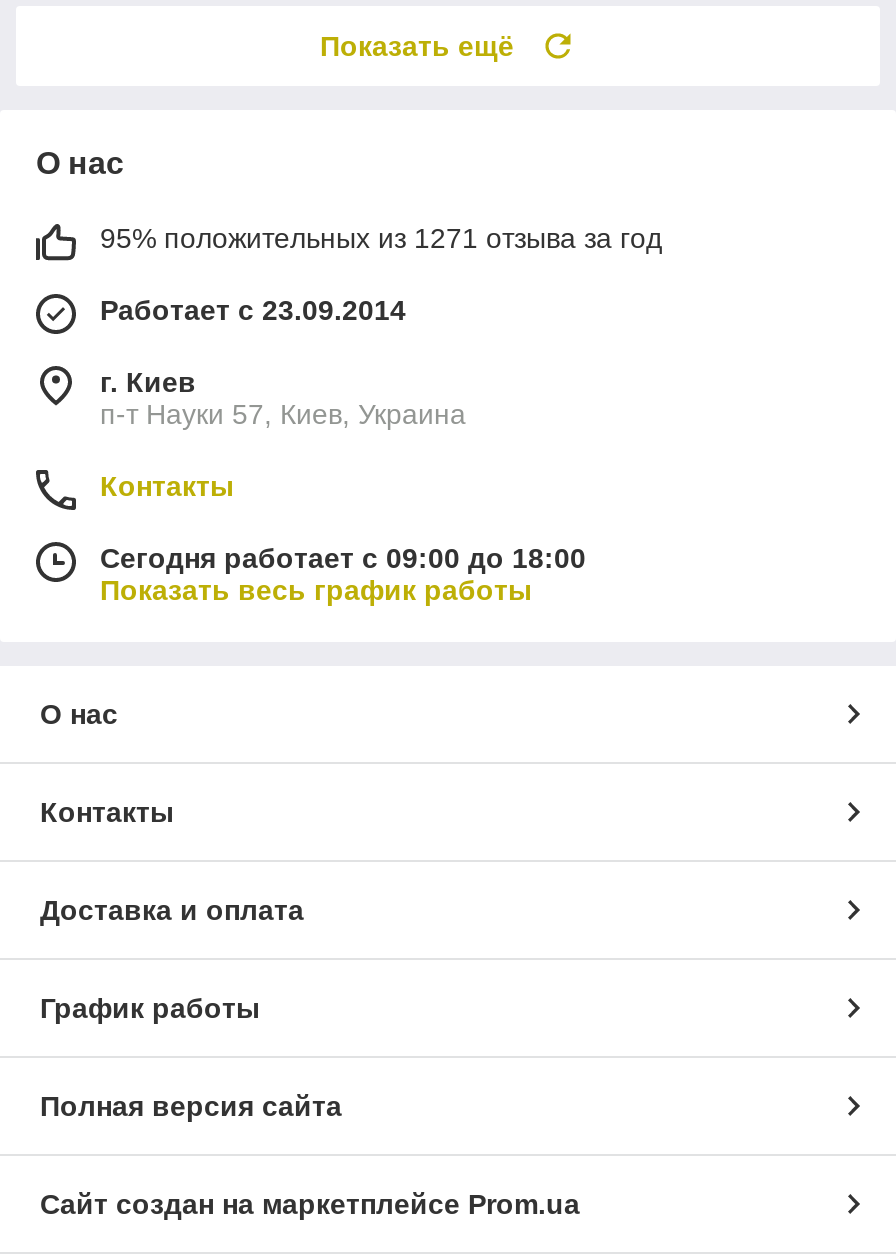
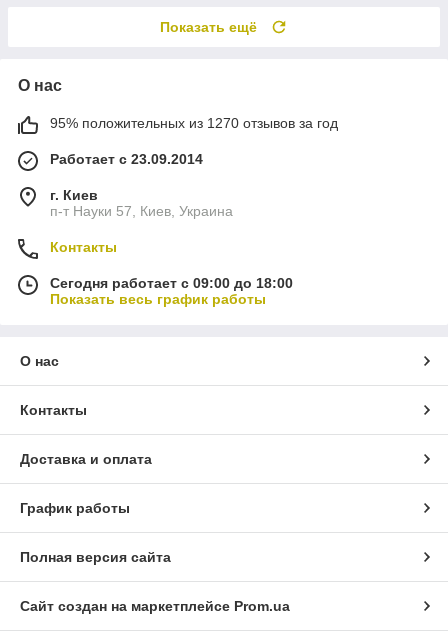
[100,222,662,254] 95% положительных из 1271 отзыва за год -> [50,115,338,131] 95% положительных из 1270 отзывов за год

